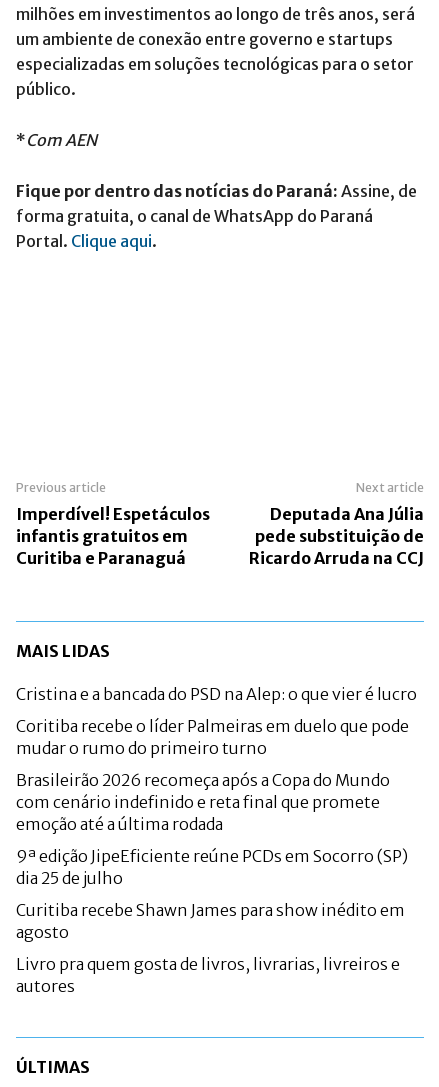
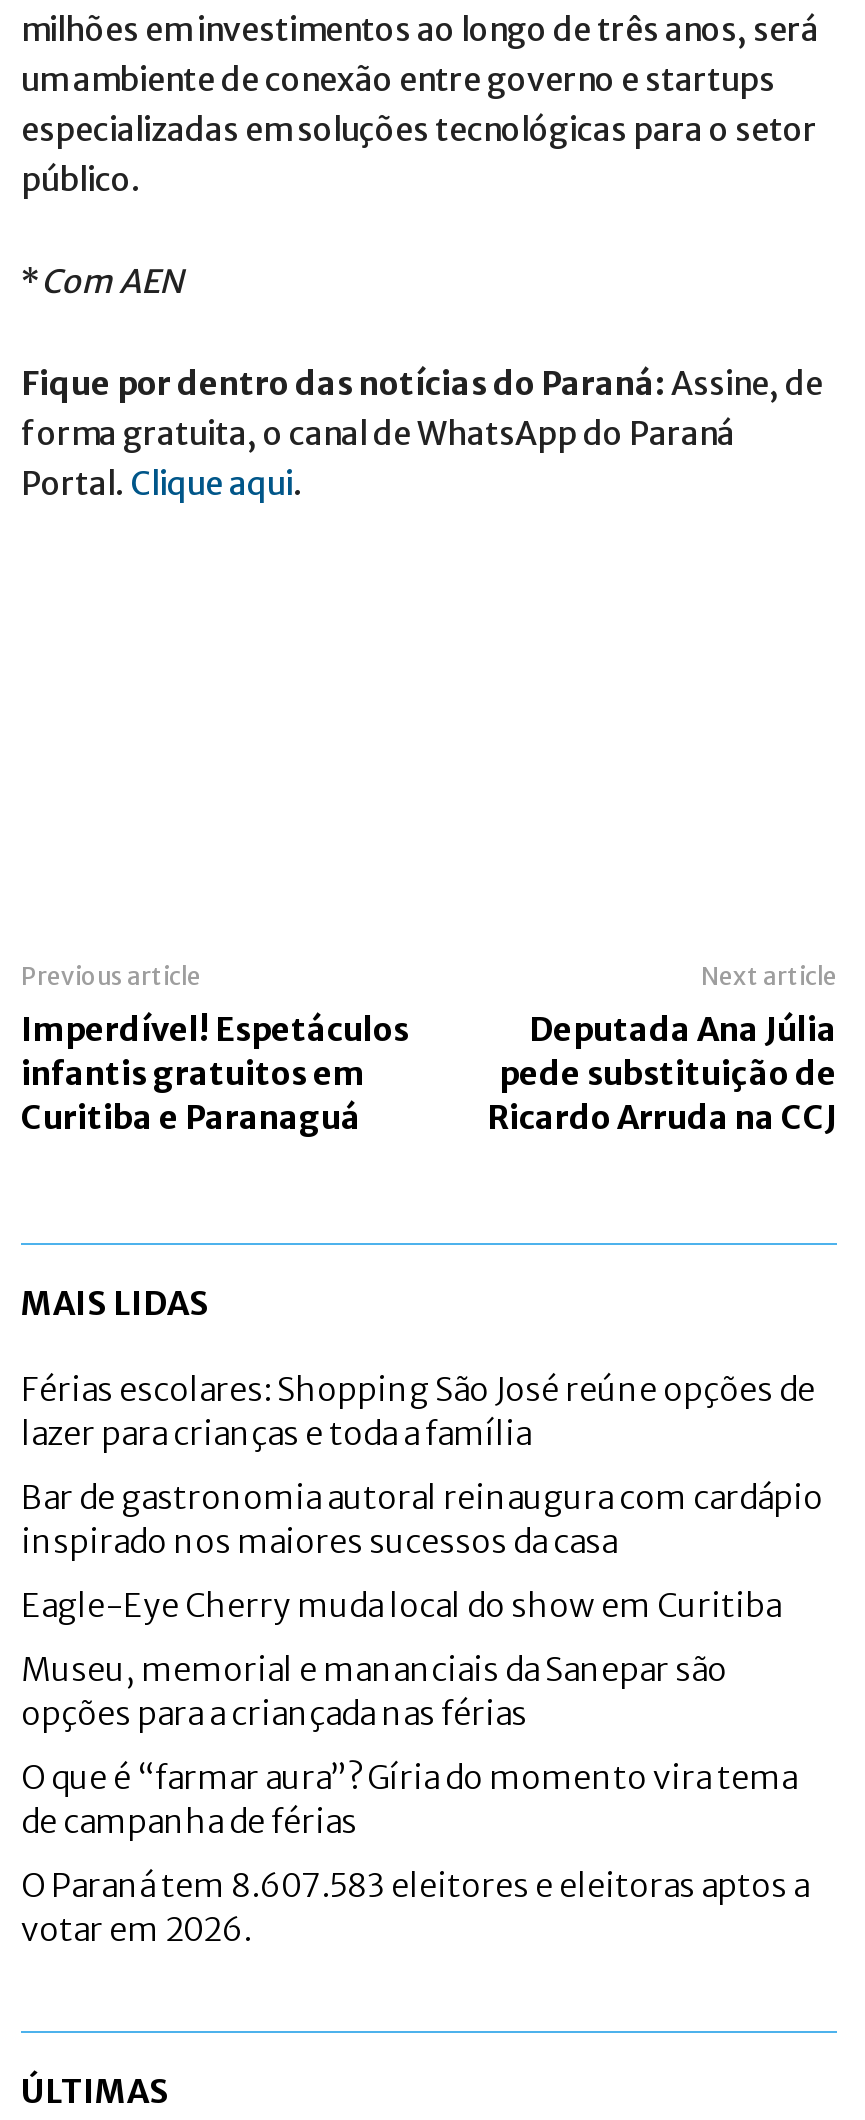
[16,684,417,704] Cristina e a bancada do PSD na Alep: o que vier é lucro -> [21,1368,815,1452] Férias escolares: Shopping São José reúne opções de | lazer para crianças e toda a família
[16,716,409,758] Coritiba recebe o líder Palmeiras em duelo que pode | mudar o rumo do primeiro turno -> [21,1476,823,1560] Bar de gastronomia autoral reinaugura com cardápio | inspirado nos maiores sucessos da casa
[16,770,390,834] Brasileirão 2026 recomeça após a Copa do Mundo | com cenário indefinido e reta final que promete | emoção até a última rodada -> [21,1584,781,1624] Eagle-Eye Cherry muda local do show em Curitiba
[16,846,408,888] 9ª edição JipeEficiente reúne PCDs em Socorro (SP) | dia 25 de julho -> [21,1648,727,1732] Museu, memorial e mananciais da Sanepar são | opções para a criançada nas férias
[16,900,405,942] Curitiba recebe Shawn James para show inédito em | agosto -> [21,1756,797,1840] O que é “farmar aura”? Gíria do momento vira tema | de campanha de férias
[16,954,400,996] Livro pra quem gosta de livros, livrarias, livreiros e | autores -> [21,1864,809,1948] O Paraná tem 8.607.583 eleitores e eleitoras aptos a | votar em 2026.

